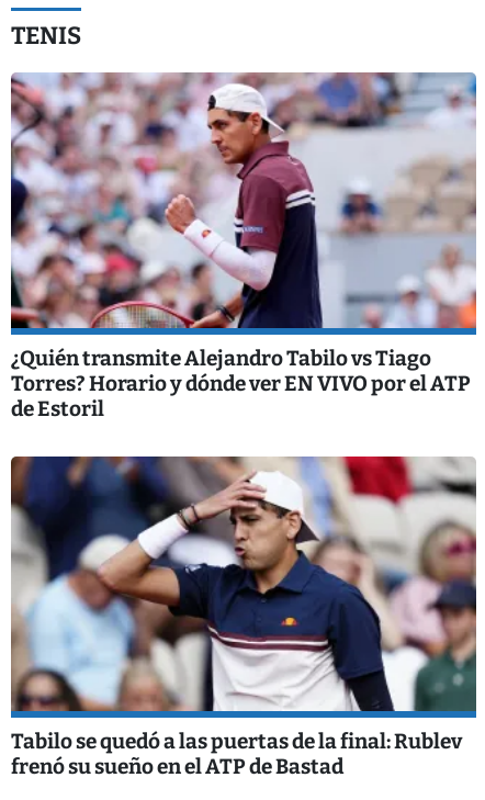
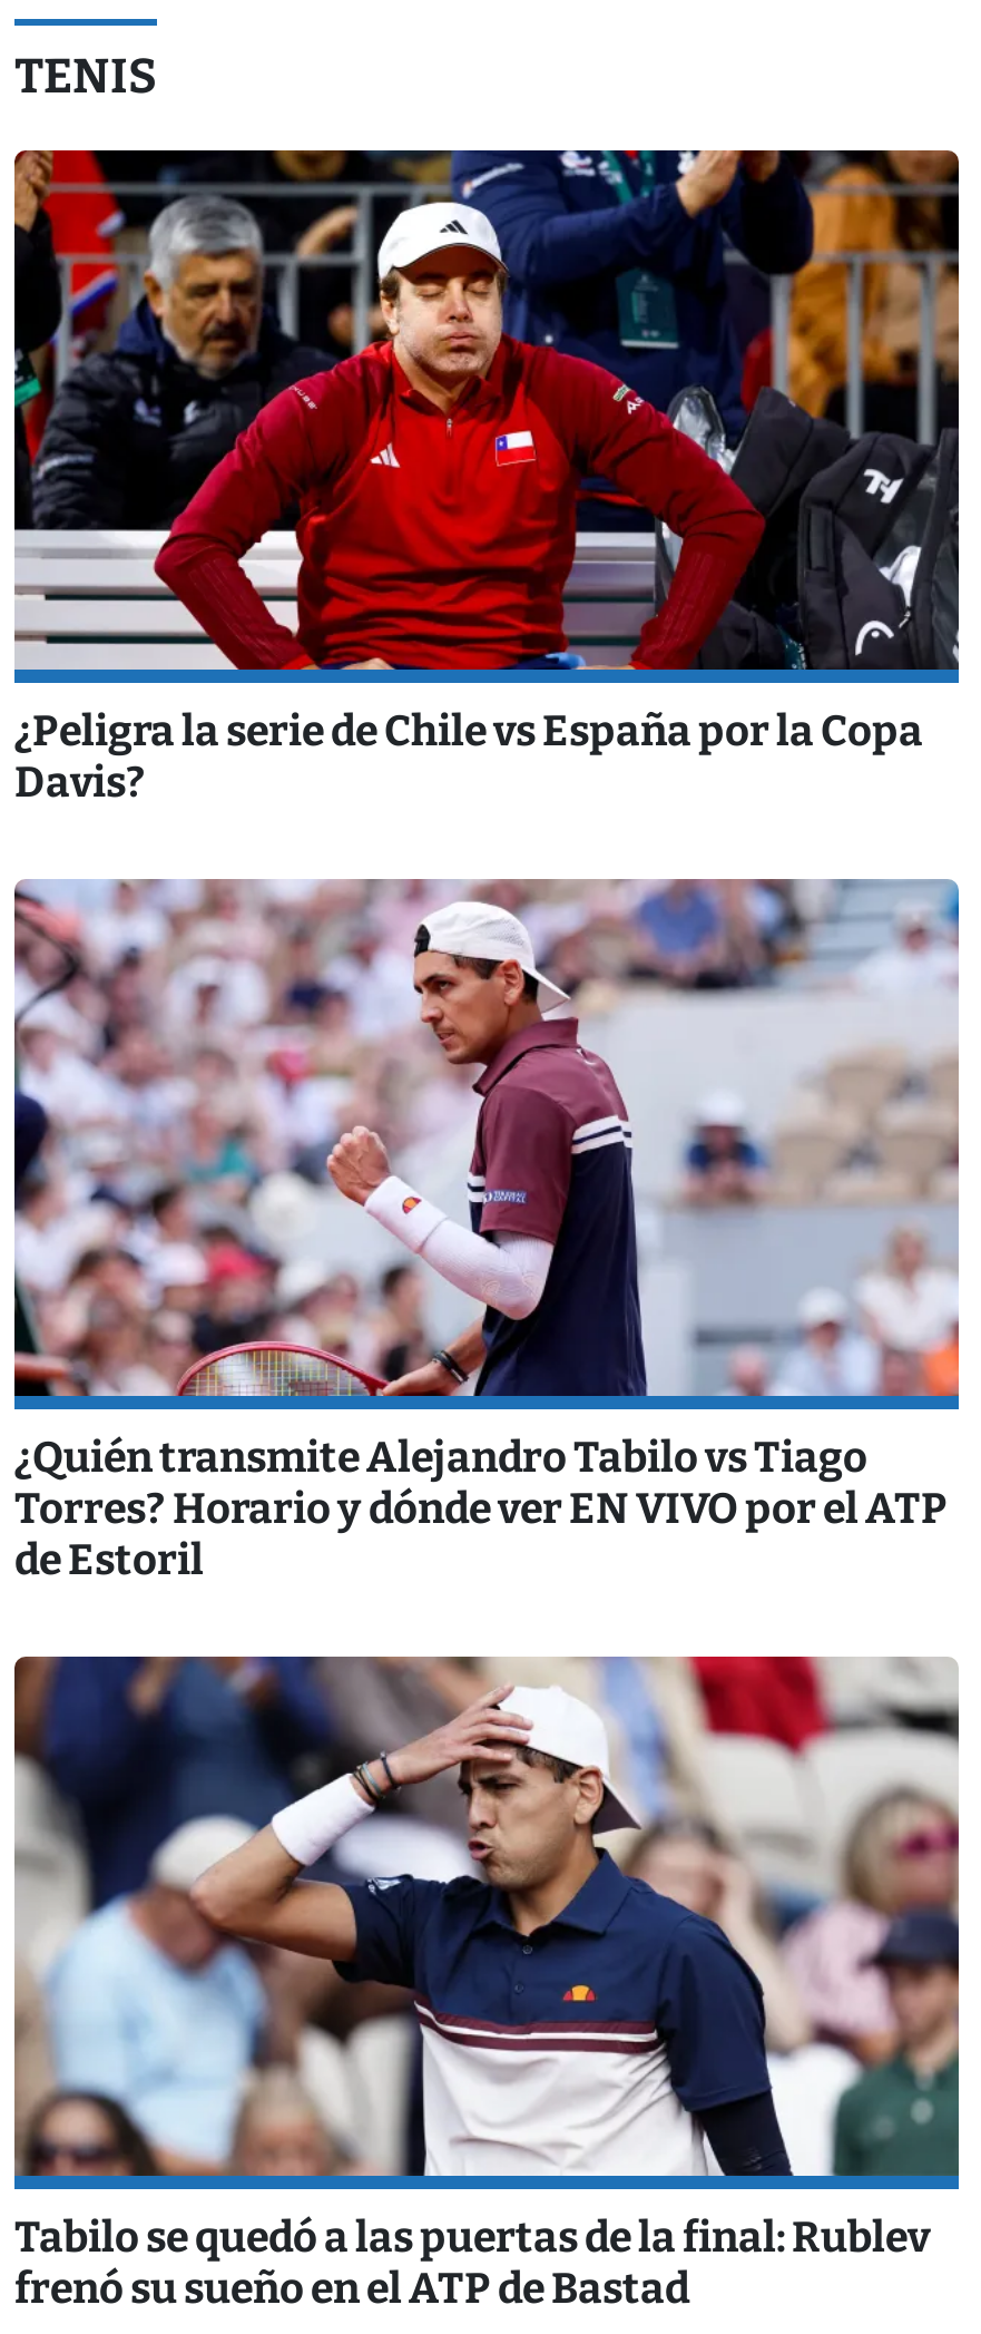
none -> [12,148,961,807] [image] | ¿Peligra la serie de Chile vs España por la Copa | Davis?

